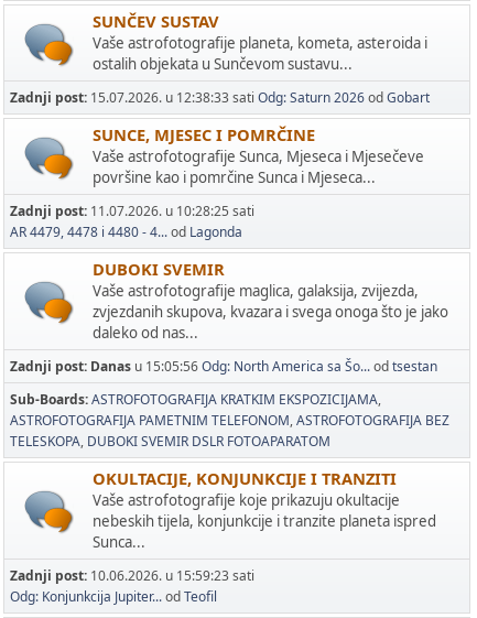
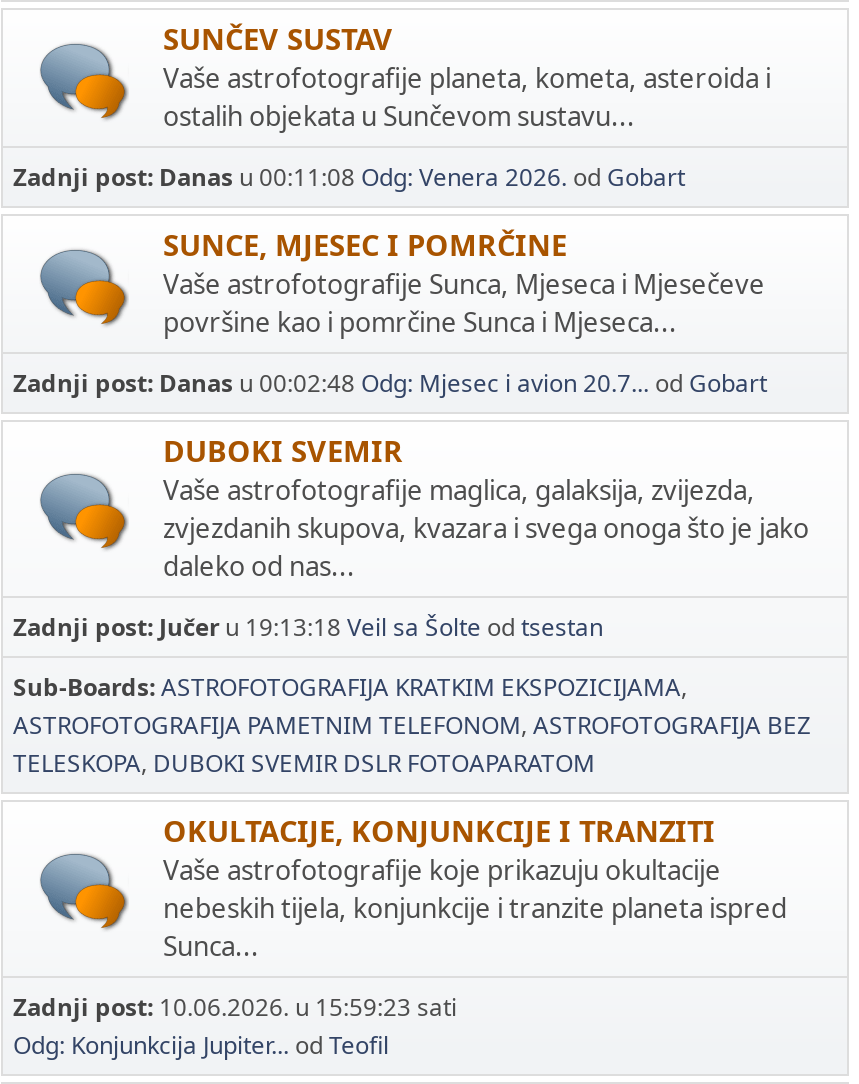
[10,88,430,107] Zadnji post: 15.07.2026. u 12:38:33 sati Odg: Saturn 2026 od Gobart -> [13,160,685,194] Zadnji post: Danas u 00:11:08 Odg: Venera 2026. od Gobart
[10,201,254,241] Zadnji post: 11.07.2026. u 10:28:25 sati | AR 4479, 4478 i 4480 - 4... od Lagonda -> [13,366,767,400] Zadnji post: Danas u 00:02:48 Odg: Mjesec i avion 20.7... od Gobart
[10,357,437,375] Zadnji post: Danas u 15:05:56 Odg: North America sa Šo... od tsestan -> [13,610,603,644] Zadnji post: Jučer u 19:13:18 Veil sa Šolte od tsestan

